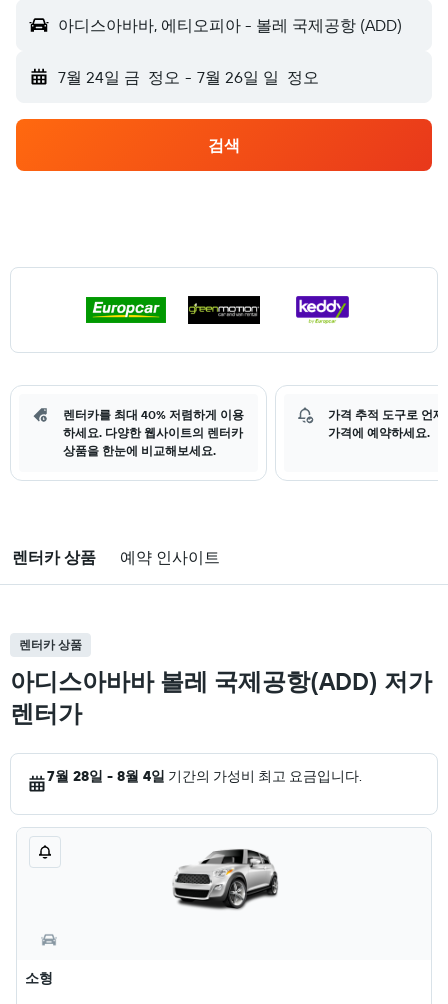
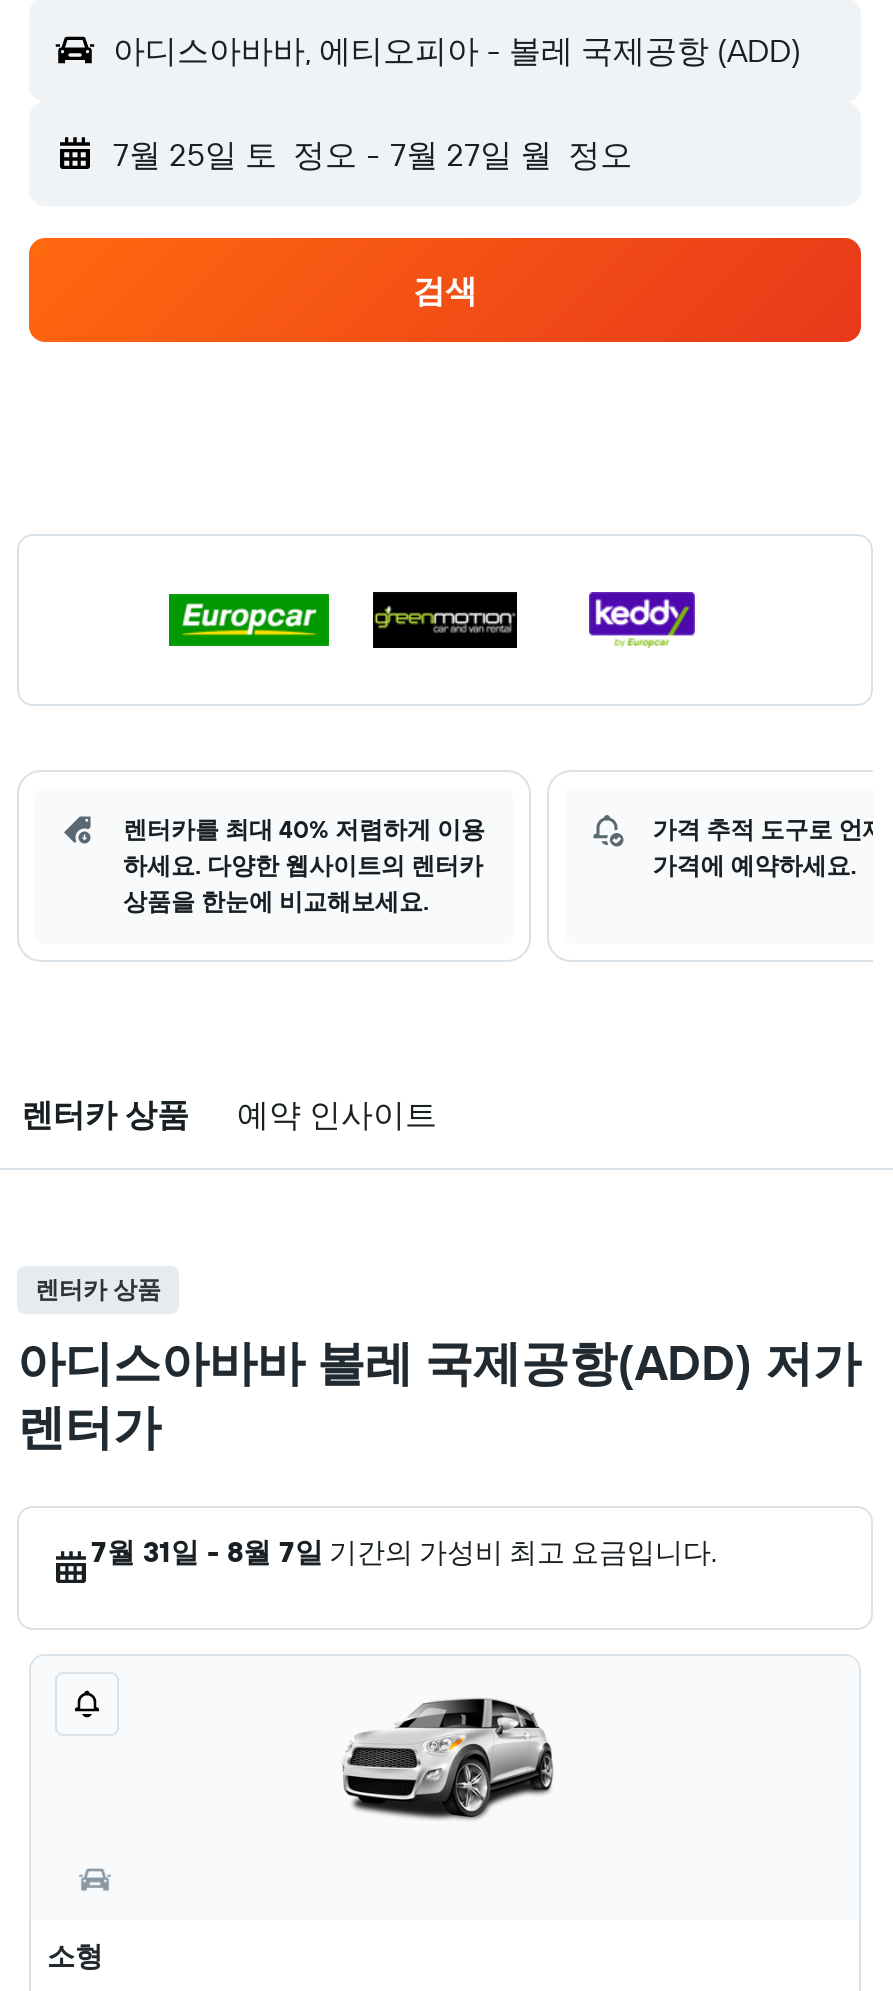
[58,67,319,87] 7월 24일 금 정오 - 7월 26일 일 정오 -> [113,134,632,174] 7월 25일 토 정오 - 7월 27일 월 정오
[47,767,362,785] 7월 28일 - 8월 4일 기간의 가성비 최고 요금입니다. -> [91,1534,717,1570] 7월 31일 - 8월 7일 기간의 가성비 최고 요금입니다.

